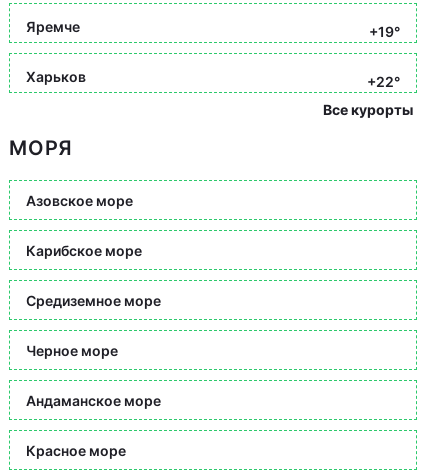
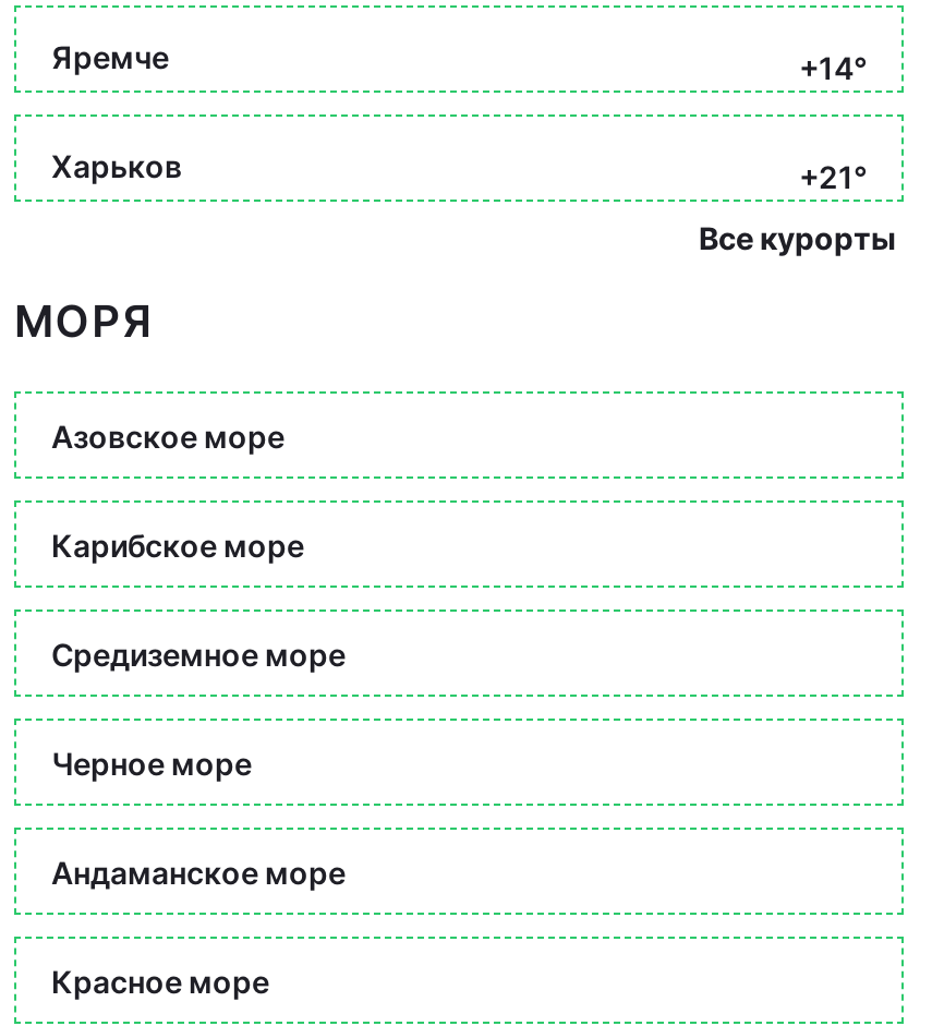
[369,23,400,40] +19° -> [799,49,867,86] +14°
[367,73,400,90] +22° -> [799,158,867,195] +21°

